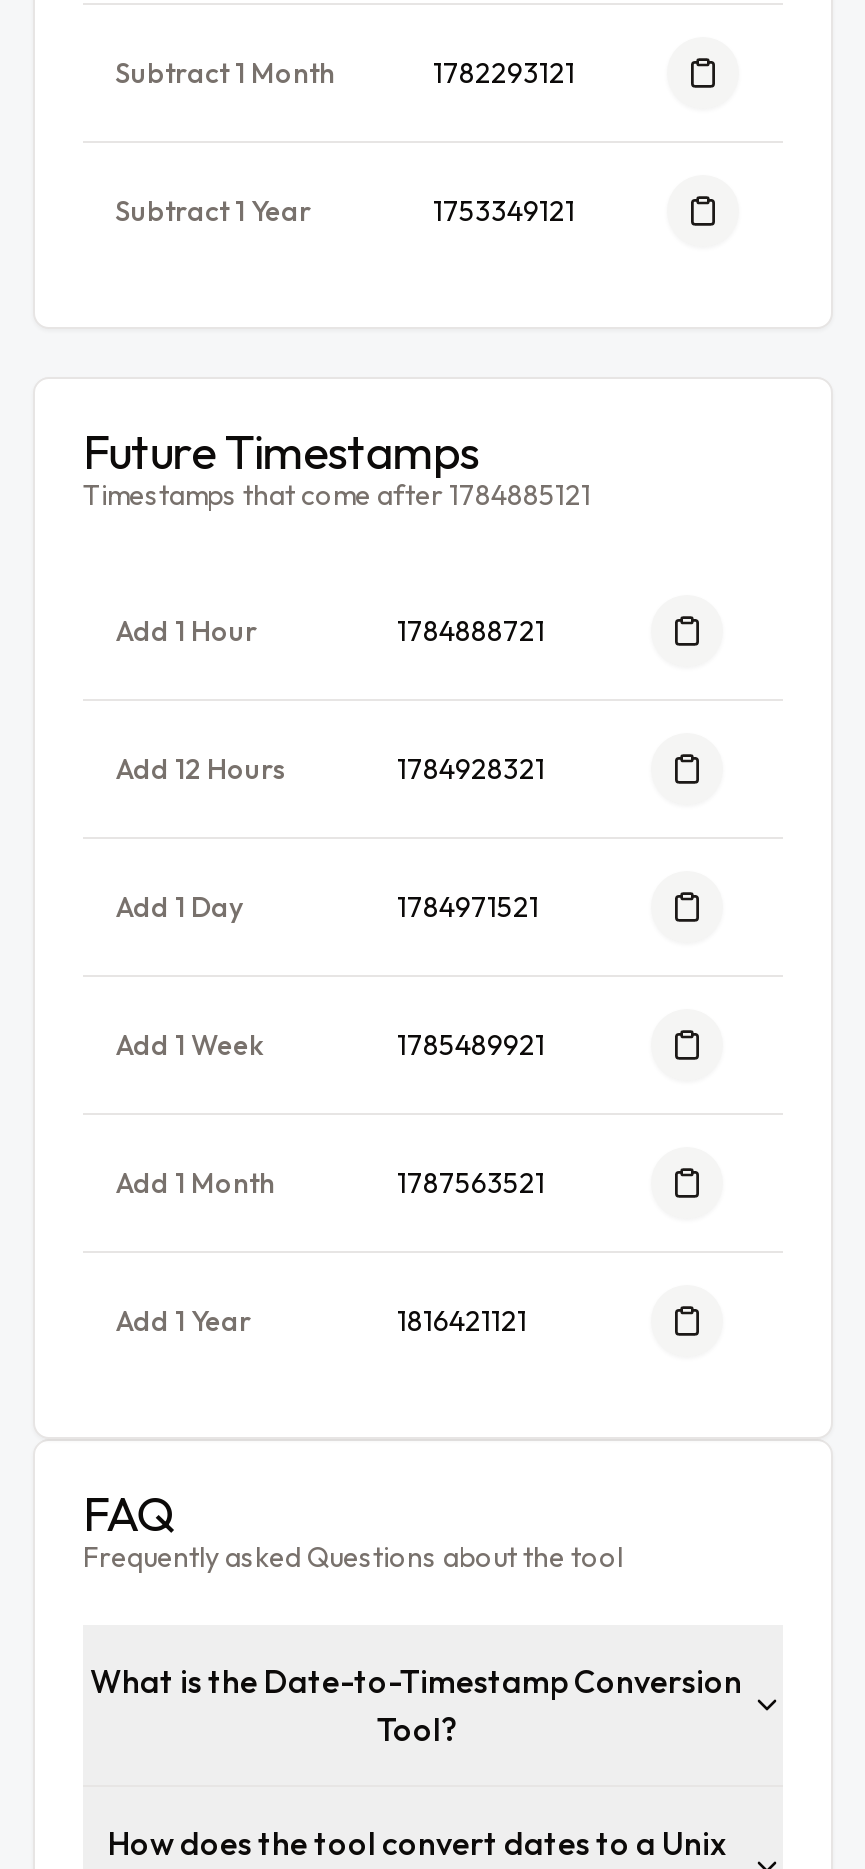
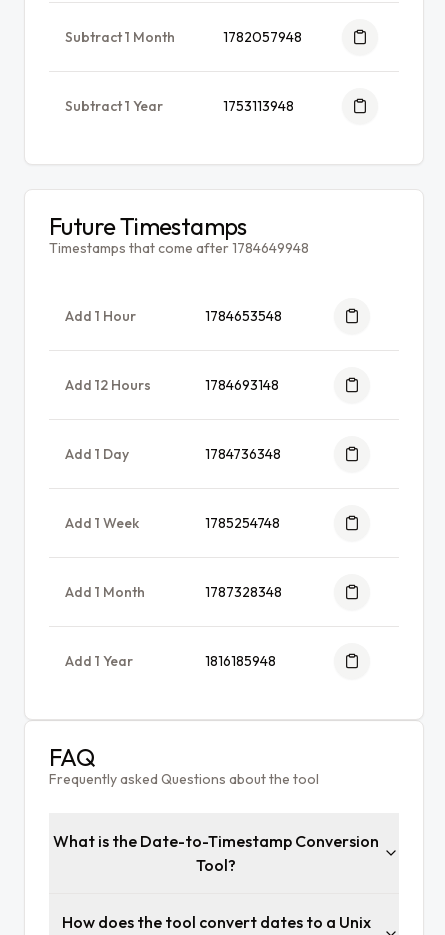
[433,55,575,91] 1782293121 -> [223,28,302,46] 1782057948
[433,193,575,229] 1753349121 -> [223,97,294,115] 1753113948
[83,477,591,513] Timestamps that come after 1784885121 -> [49,239,309,257] Timestamps that come after 1784649948
[397,613,545,649] 1784888721 -> [205,307,282,325] 1784653548
[397,751,545,787] 1784928321 -> [205,376,279,394] 1784693148
[397,889,539,925] 1784971521 -> [205,445,281,463] 1784736348
[397,1027,545,1063] 1785489921 -> [205,514,280,532] 1785254748
[397,1165,545,1201] 1787563521 -> [205,583,282,601] 1787328348
[397,1303,527,1339] 1816421121 -> [205,652,276,670] 1816185948

